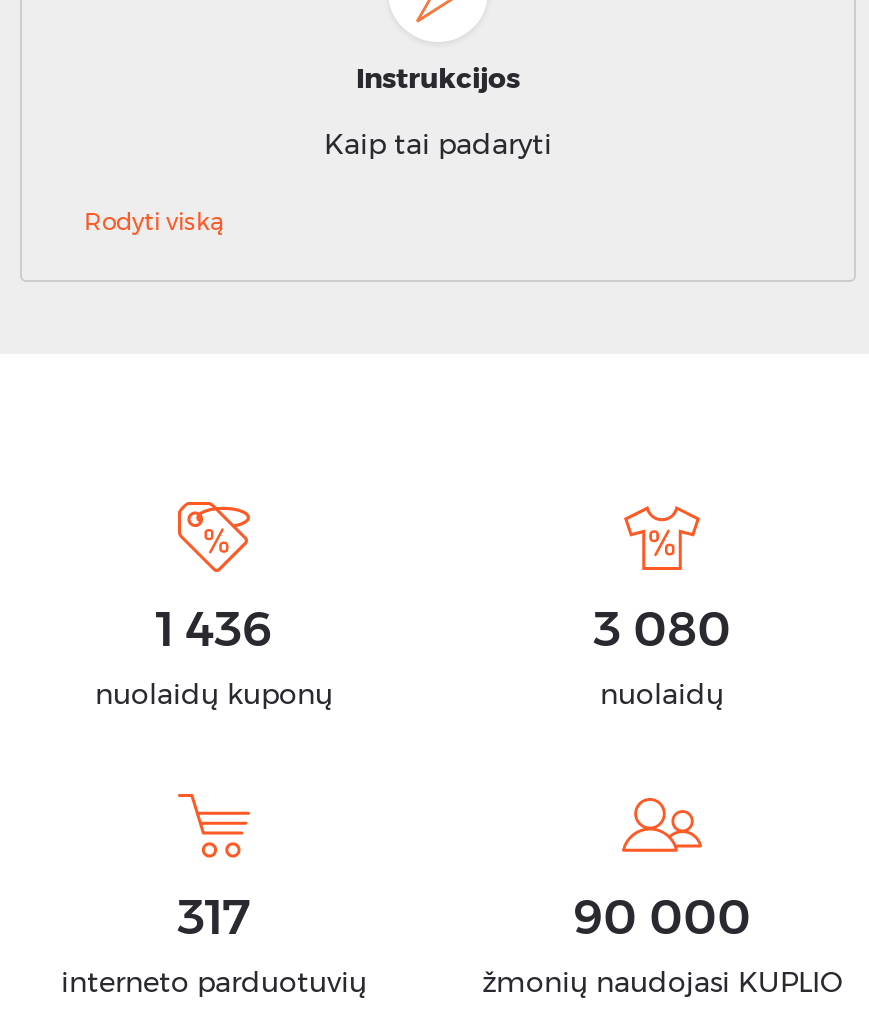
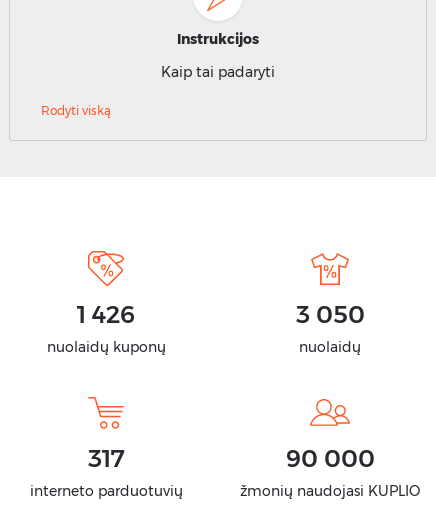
[156,600,272,658] 1 436 -> [77,300,135,329] 1 426
[593,600,731,658] 3 080 -> [295,300,364,329] 3 050

